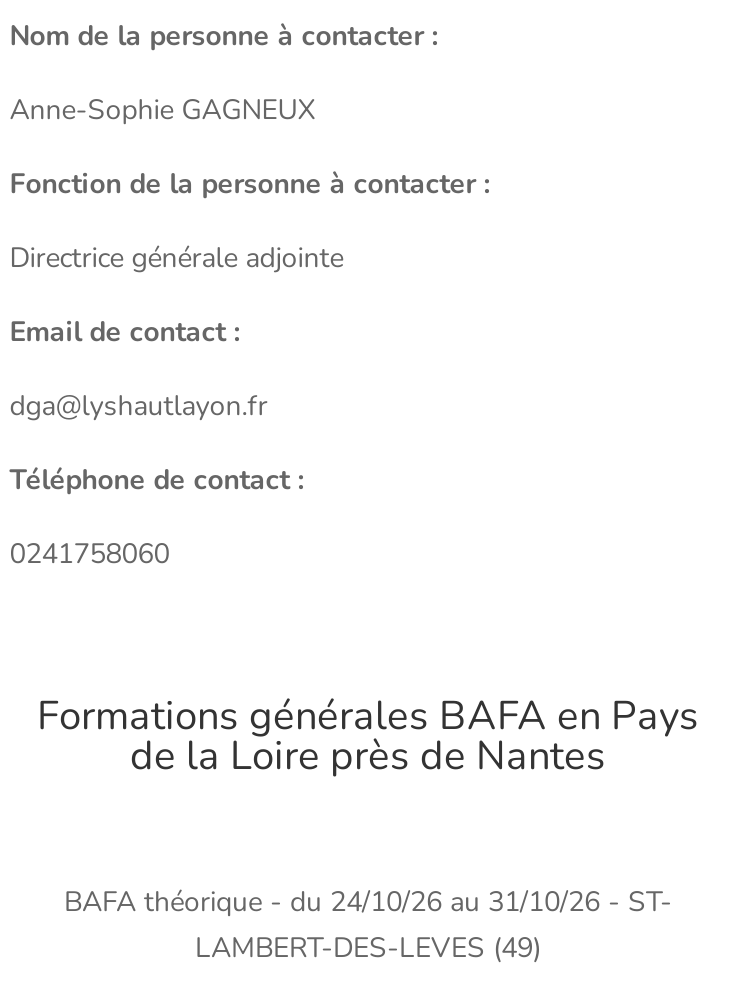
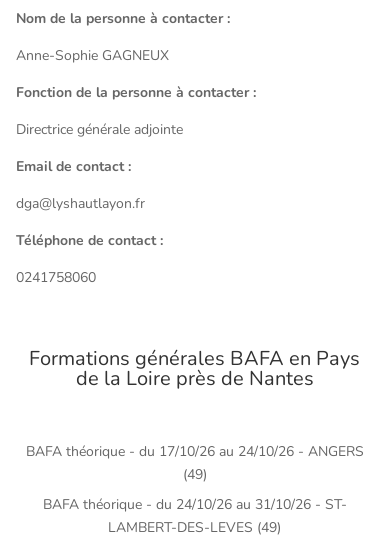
none -> [26,442,364,484] BAFA théorique - du 17/10/26 au 24/10/26 - ANGERS | (49)

